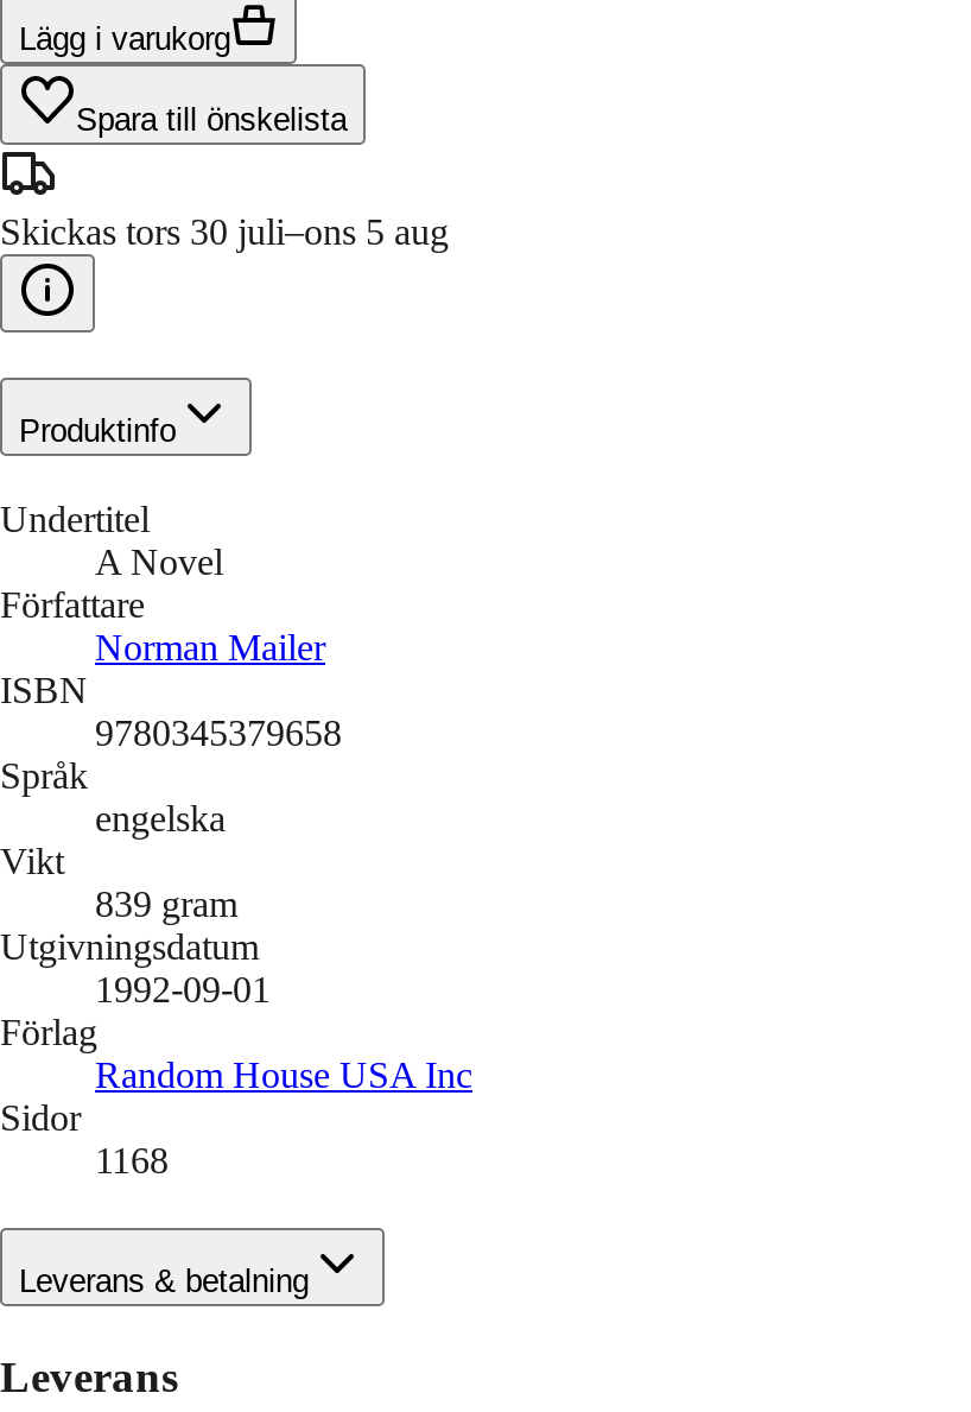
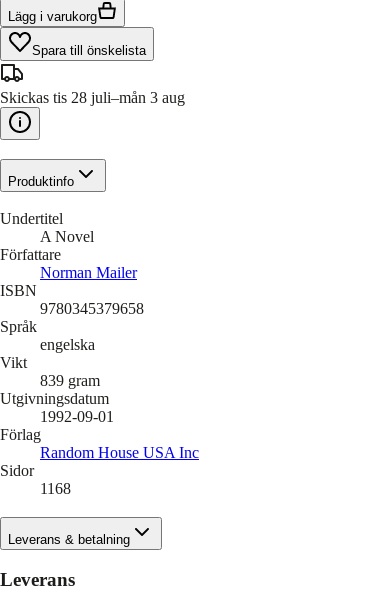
[0,211,449,252] Skickas tors 30 juli–ons 5 aug -> [0,89,185,106] Skickas tis 28 juli–mån 3 aug

